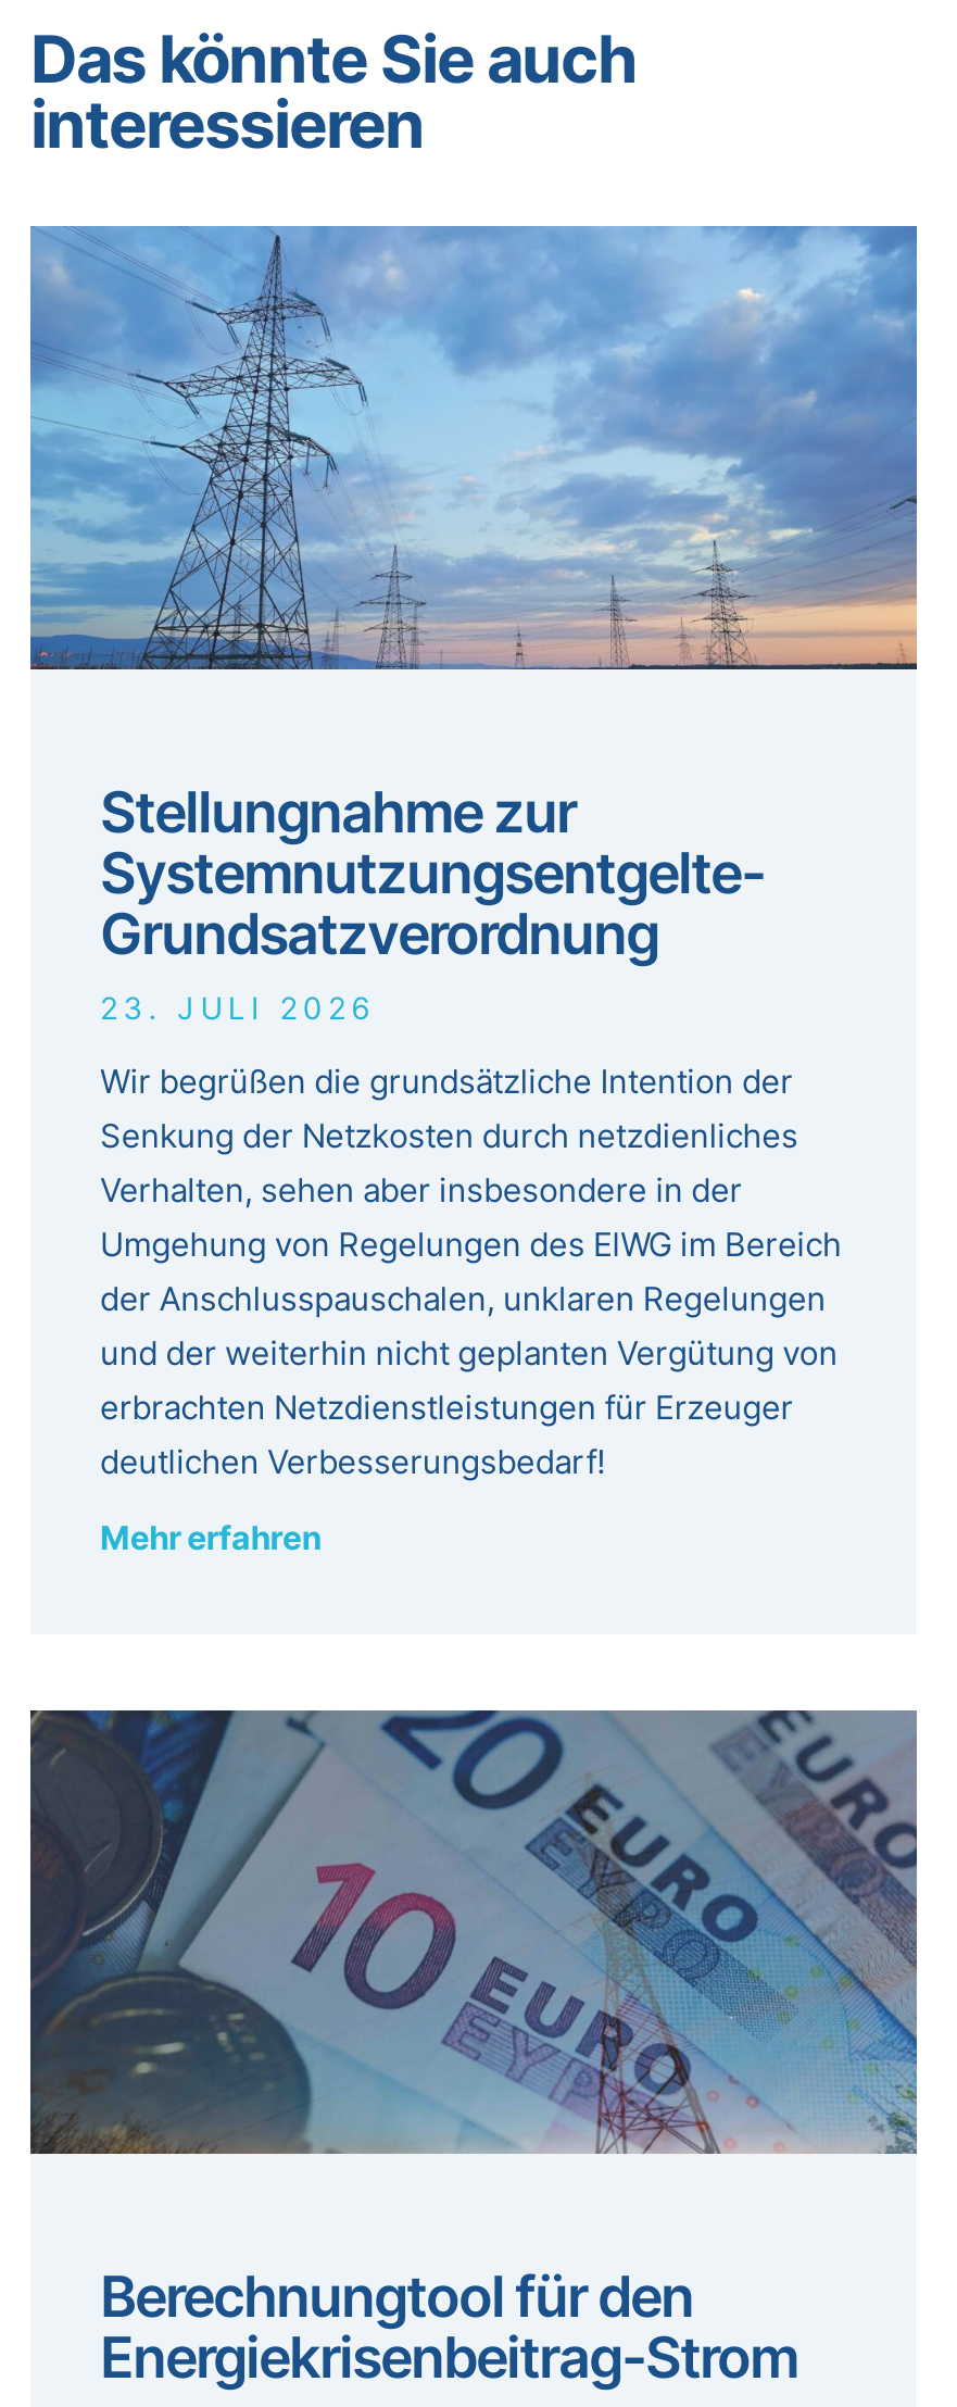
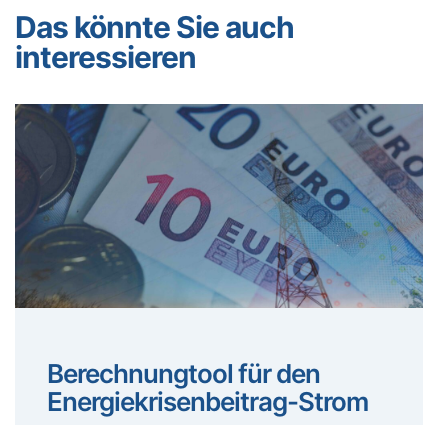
[28,224,919,672] [image] -> none
[100,778,841,1558] Stellungnahme zur | Systemnutzungsentgelte- | Grundsatzverordnung | 23. JULI 2026 | Wir begrüßen die grundsätzliche Intention der | Senkung der Netzkosten durch netzdienliches | Verhalten, sehen aber insbesondere in der | Umgehung von Regelungen des ElWG im Bereich | der Anschlusspauschalen, unklaren Regelungen | und der weiterhin nicht geplanten Vergütung von | erbrachten Netzdienstleistungen für Erzeuger | deutlichen Verbesserungsbedarf! | Mehr erfahren -> none

